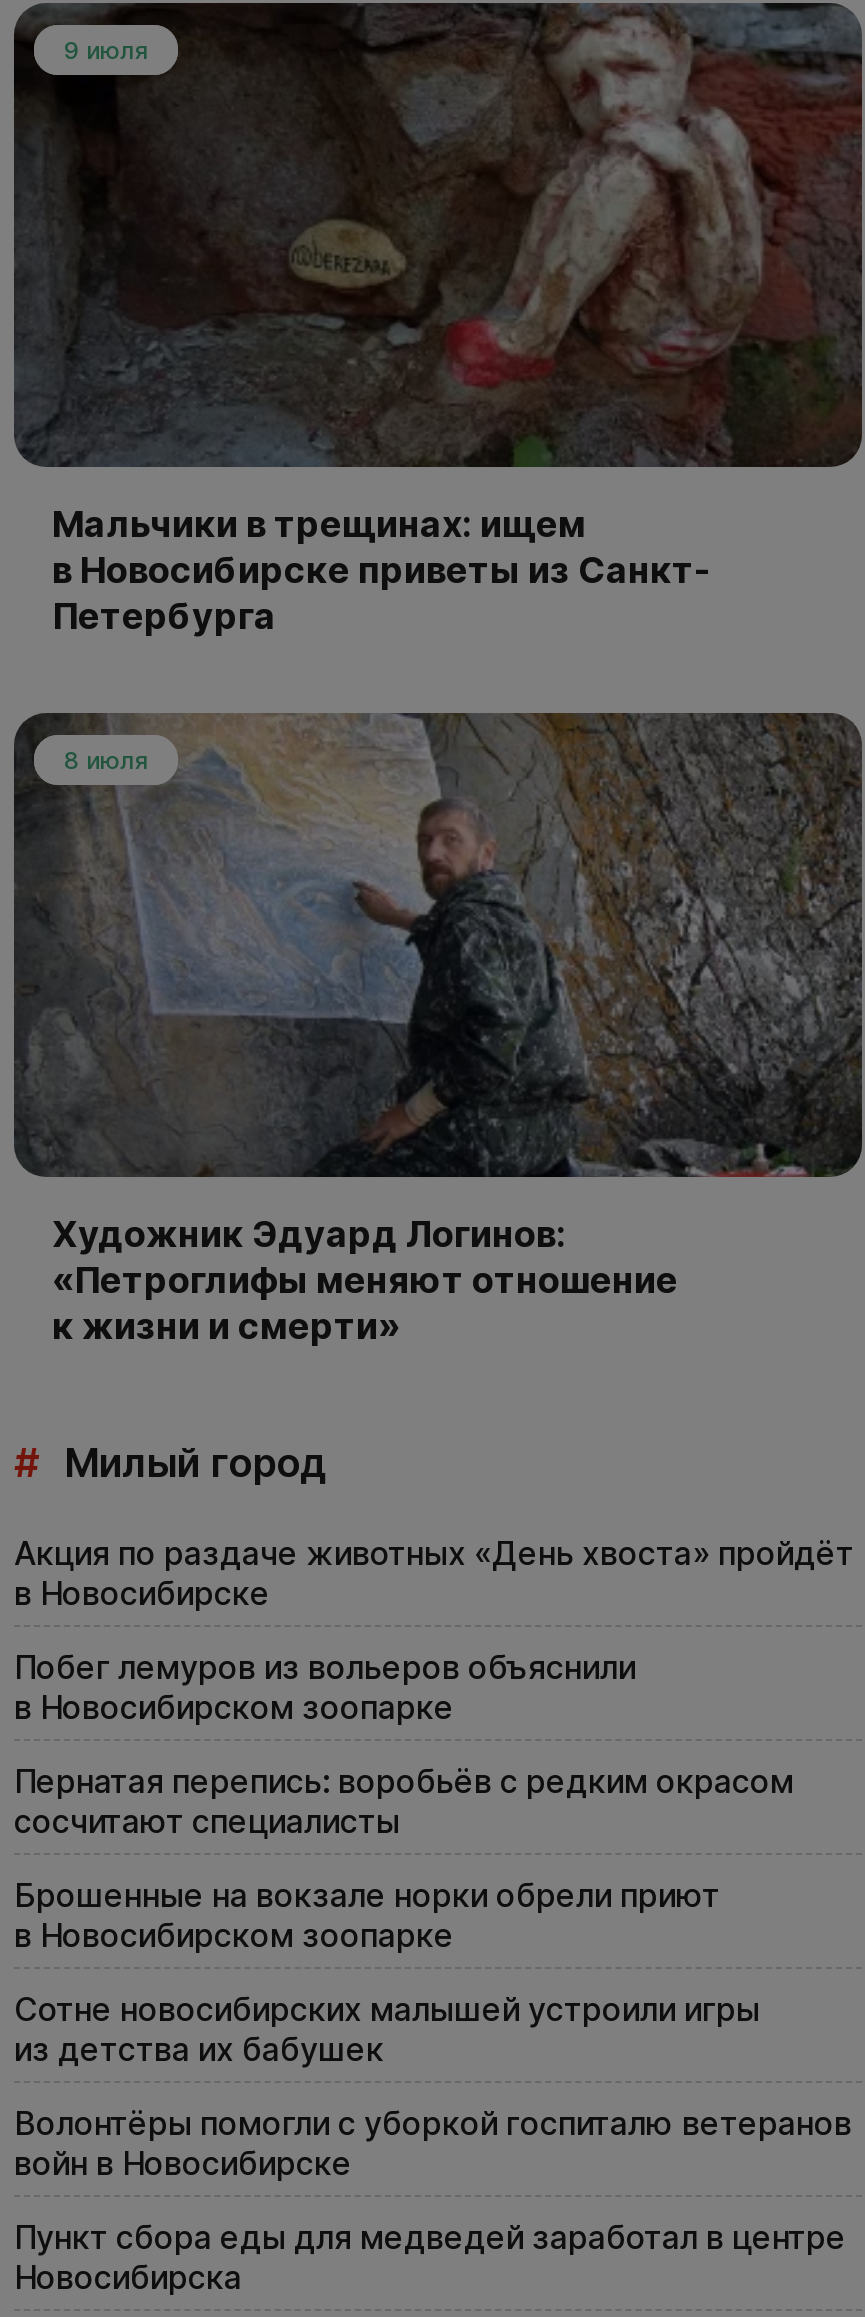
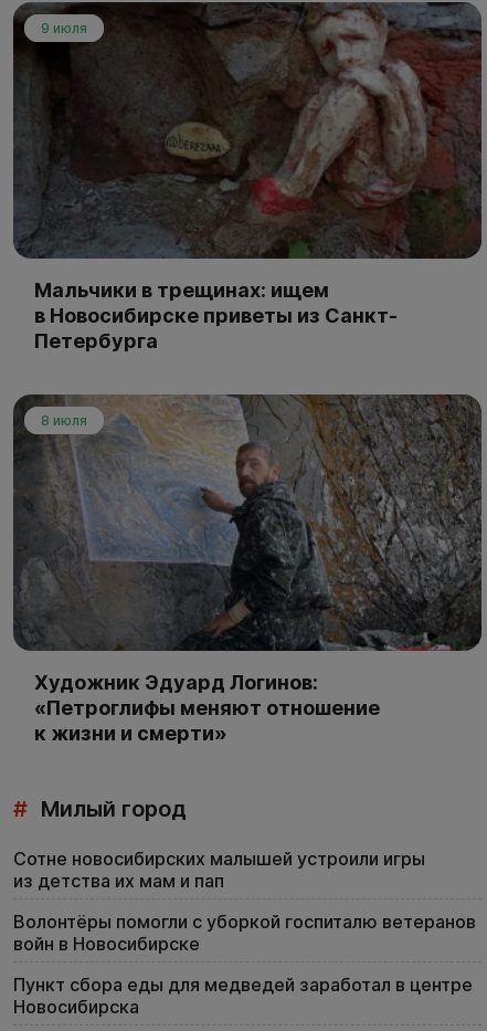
[14,1533,854,1955] Акция по раздаче животных «День хвоста» пройдёт | в Новосибирске | Побег лемуров из вольеров объяснили | в Новосибирском зоопарке | Пернатая перепись: воробьёв с редким окрасом | сосчитают специалисты | Брошенные на вокзале норки обрели приют | в Новосибирском зоопарке -> none
[14,2029,384,2069] из детства их бабушек -> [13,870,224,892] из детства их мам и пап

